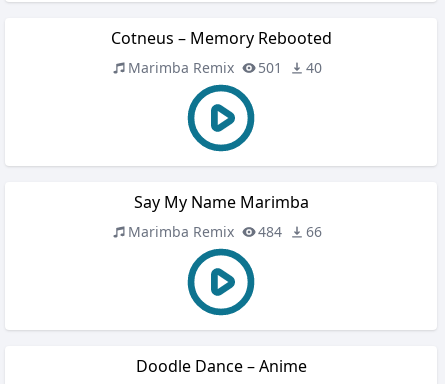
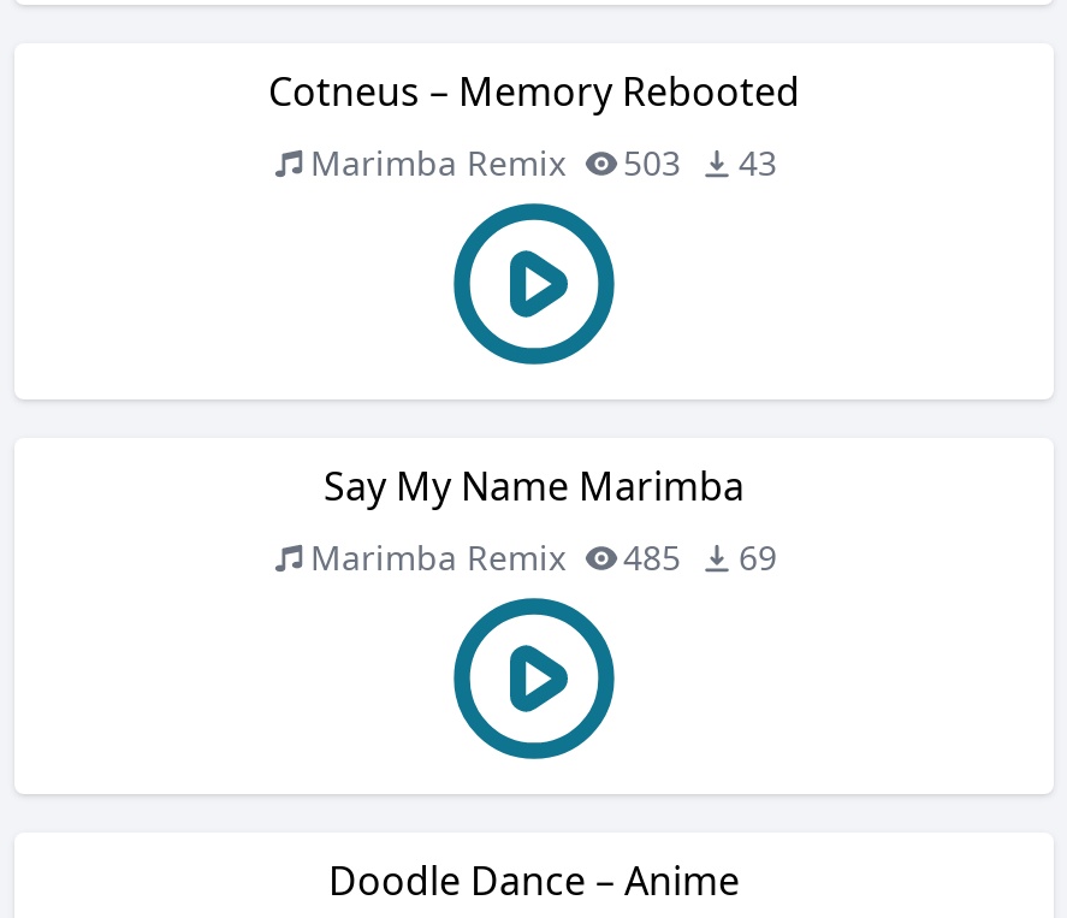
[258,58,282,77] 501 -> [623,140,681,185] 503
[306,58,322,77] 40 -> [739,140,777,185] 43
[258,222,282,241] 484 -> [623,534,681,580] 485
[306,222,322,241] 66 -> [739,534,777,580] 69

